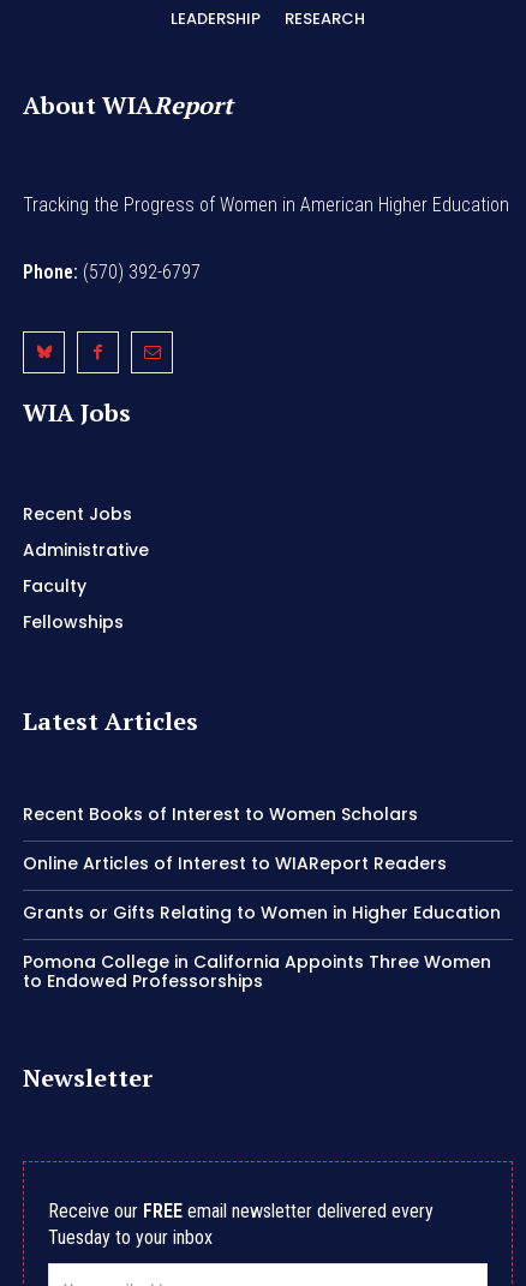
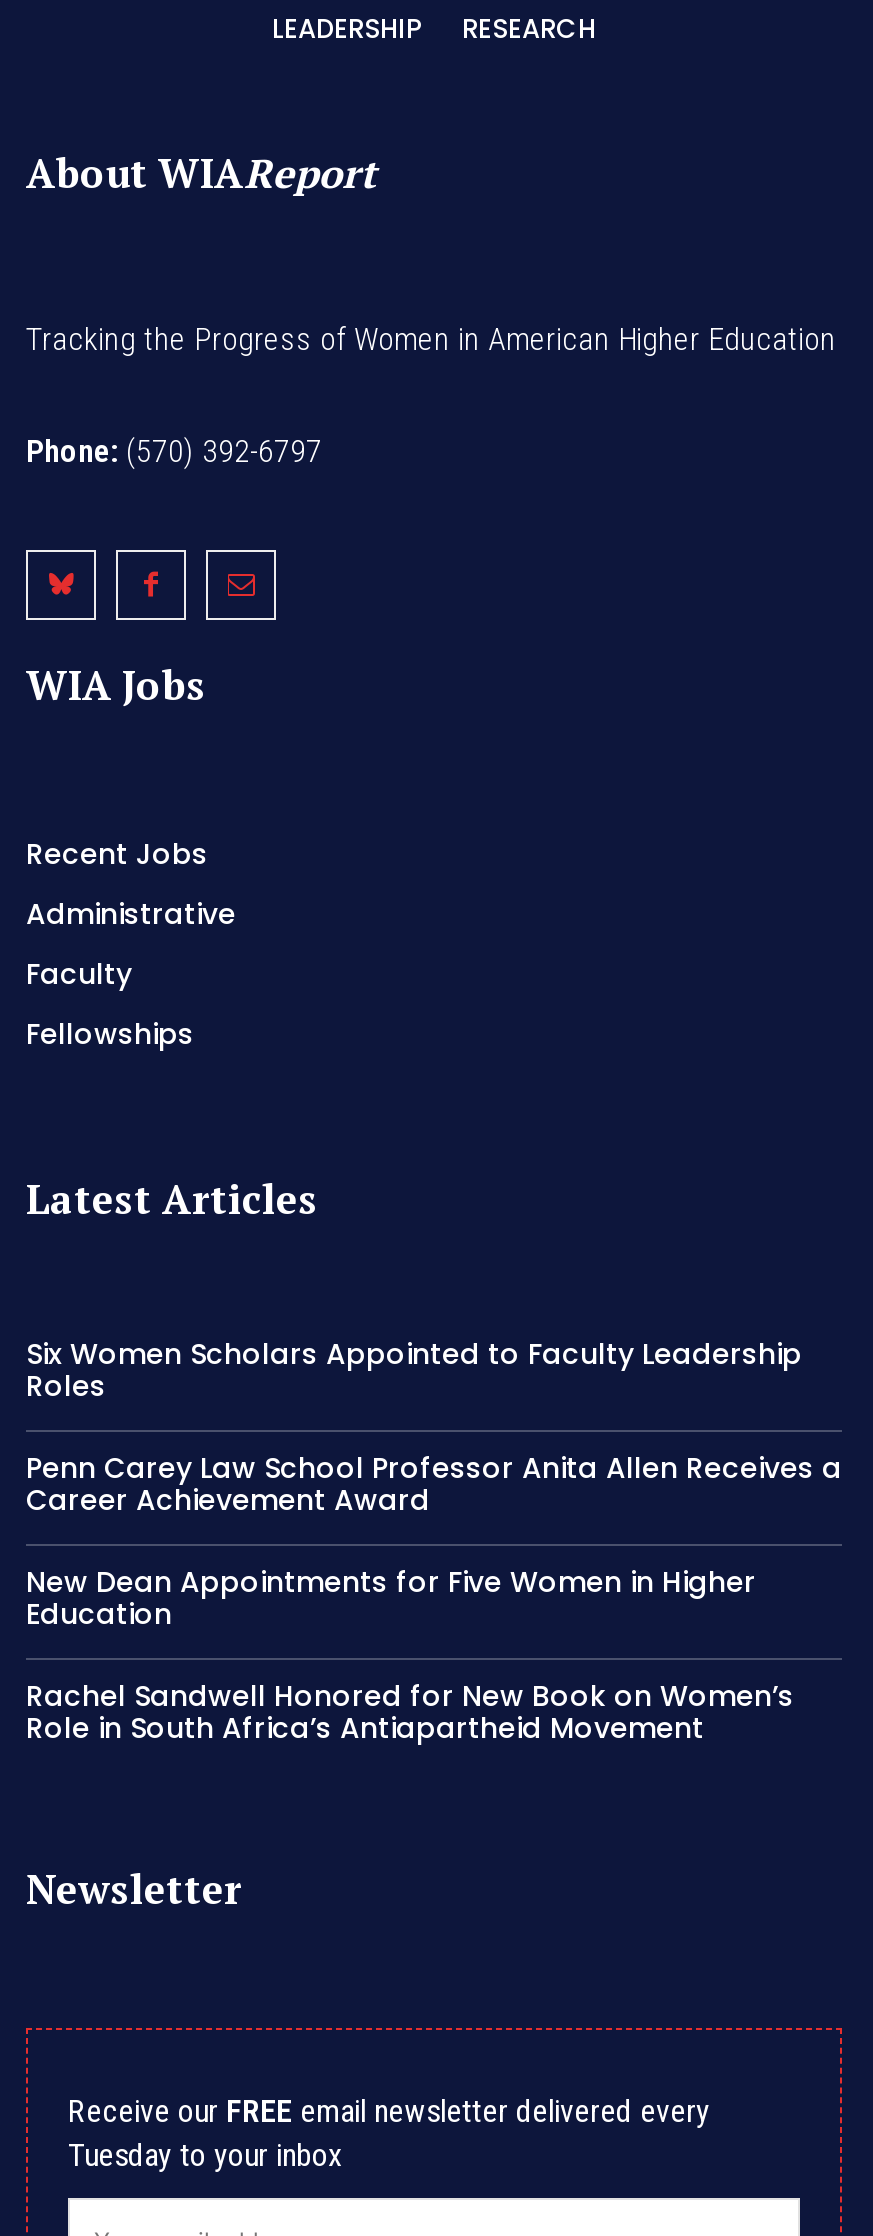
[23,803,418,827] Recent Books of Interest to Women Scholars -> [26,1335,802,1407] Six Women Scholars Appointed to Faculty Leadership | Roles
[23,852,447,876] Online Articles of Interest to WIAReport Readers -> [26,1449,842,1521] Penn Carey Law School Professor Anita Allen Receives a | Career Achievement Award
[23,901,501,925] Grants or Gifts Relating to Women in Higher Education -> [26,1563,756,1635] New Dean Appointments for Five Women in Higher | Education
[23,950,491,994] Pomona College in California Appoints Three Women | to Endowed Professorships -> [26,1677,794,1749] Rachel Sandwell Honored for New Book on Women’s | Role in South Africa’s Antiapartheid Movement

